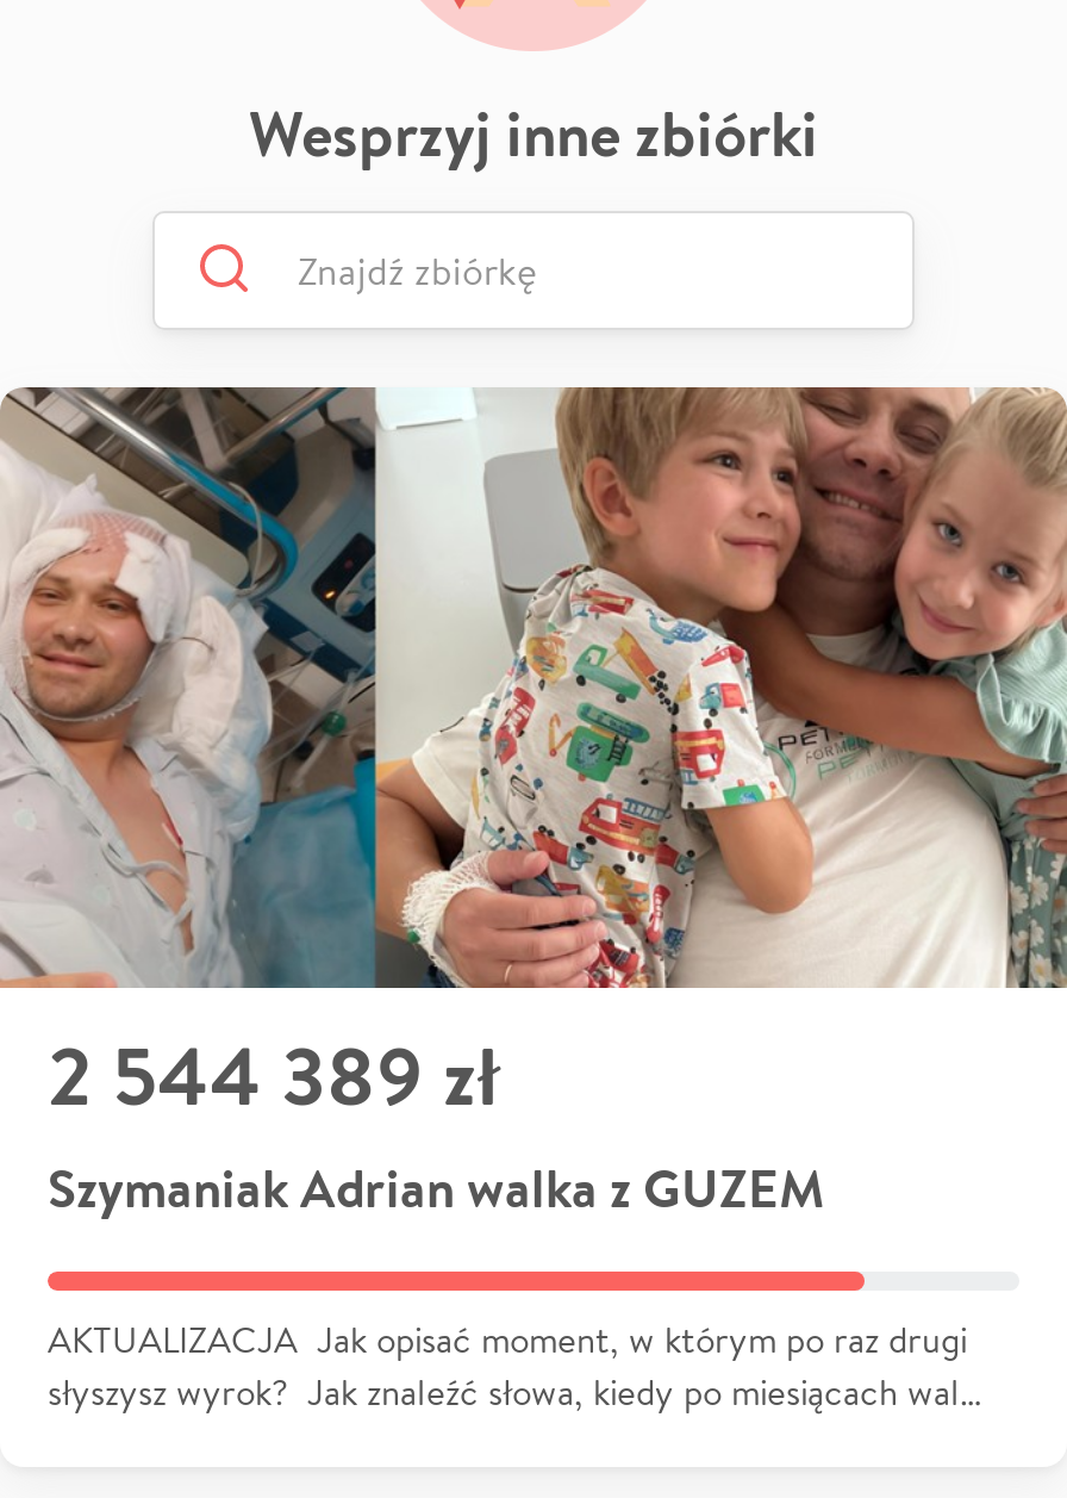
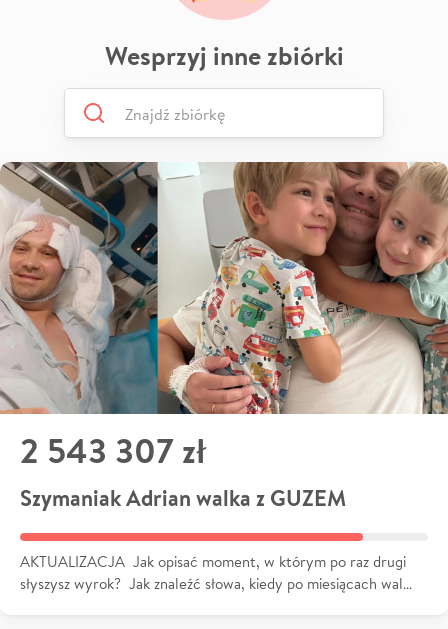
[48,1018,500,1130] 2 544 389 zł -> [20,427,206,474] 2 543 307 zł

